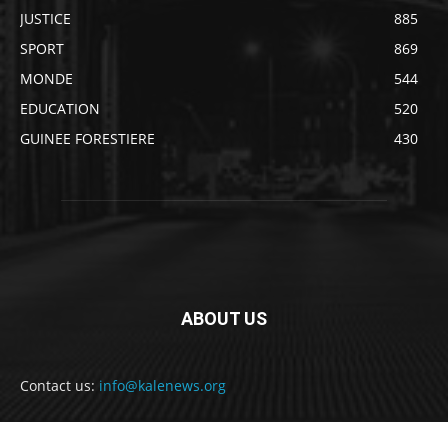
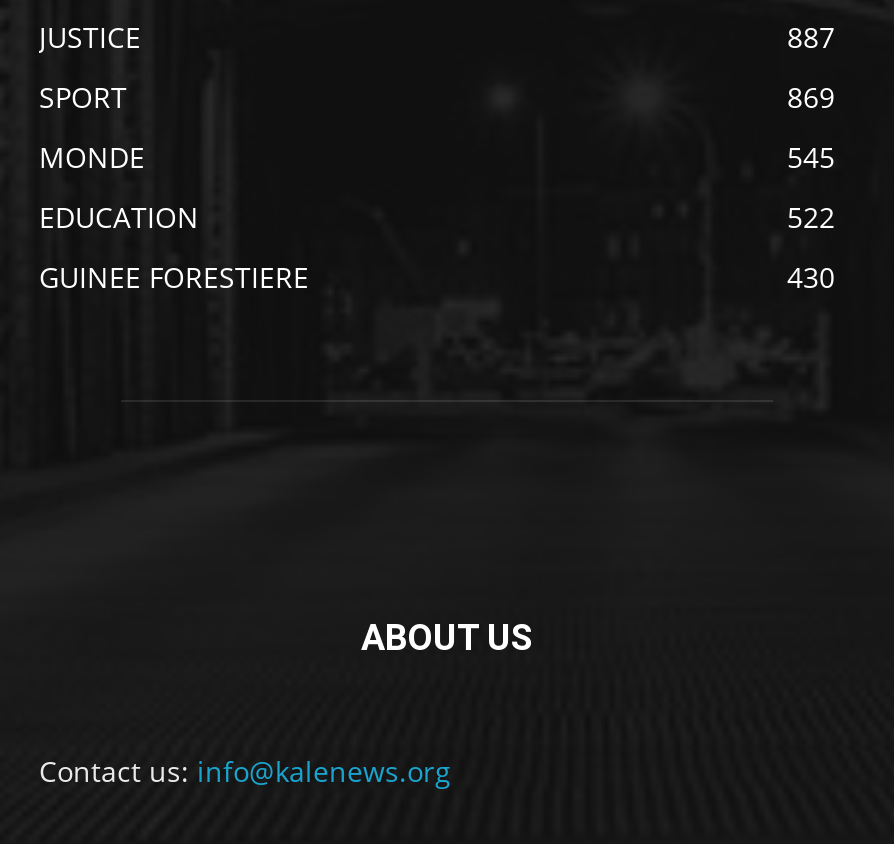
[394,9,418,28] 885 -> [787,18,835,56] 887
[394,69,418,88] 544 -> [787,138,835,176] 545
[394,99,418,118] 520 -> [787,198,835,236] 522

